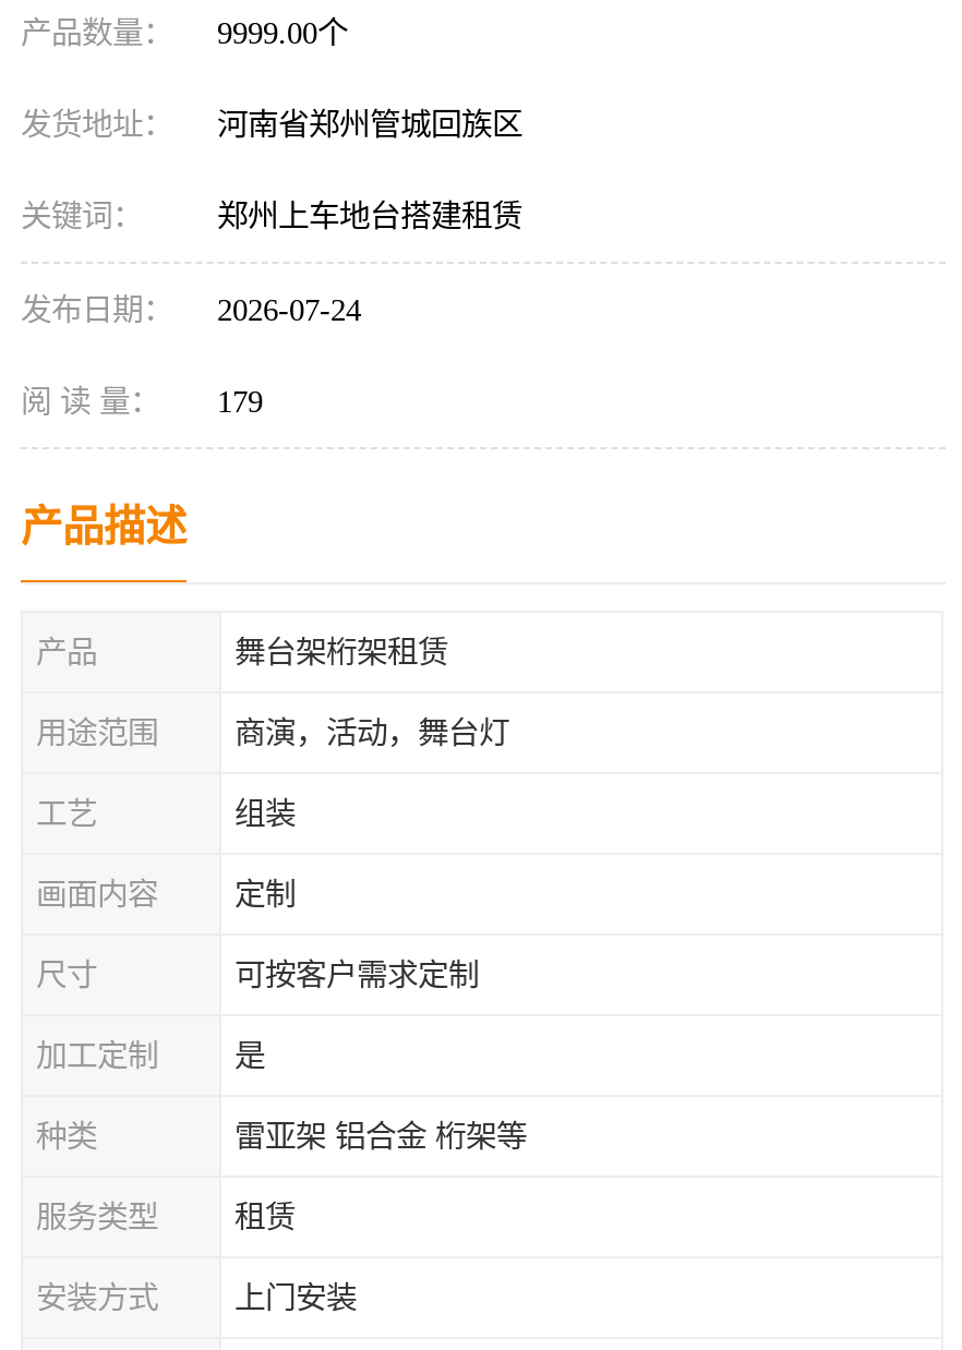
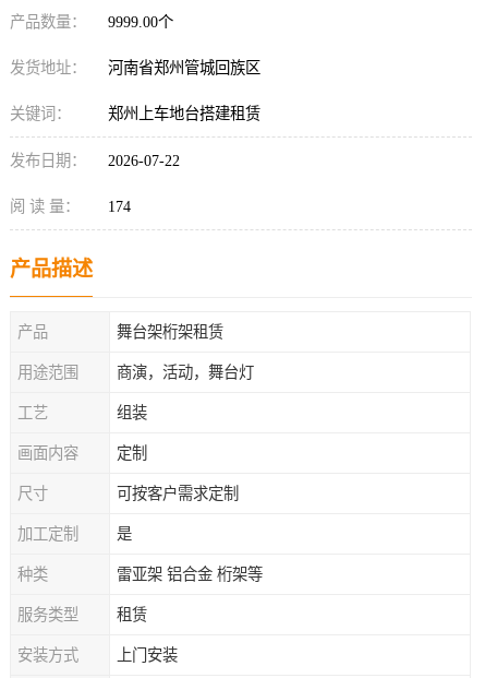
[21,292,361,327] 发布日期： 2026-07-24 -> [10,152,180,169] 发布日期： 2026-07-22
[21,384,263,419] 阅 读 量： 179 -> [10,198,131,215] 阅 读 量： 174

